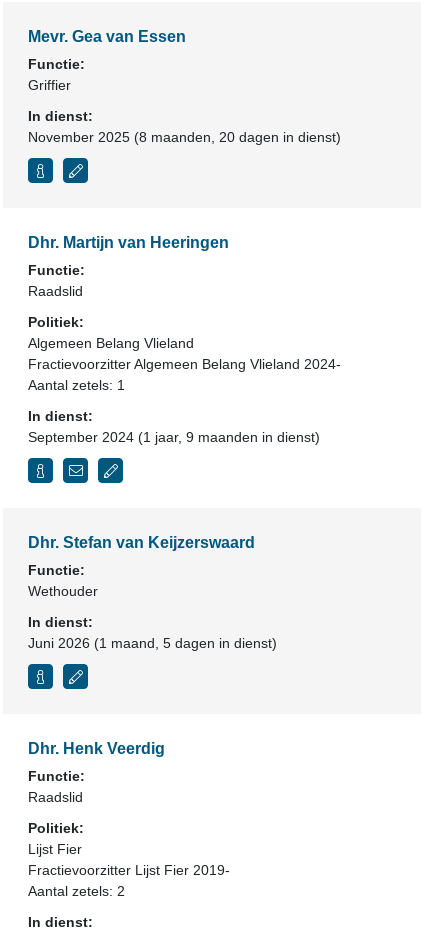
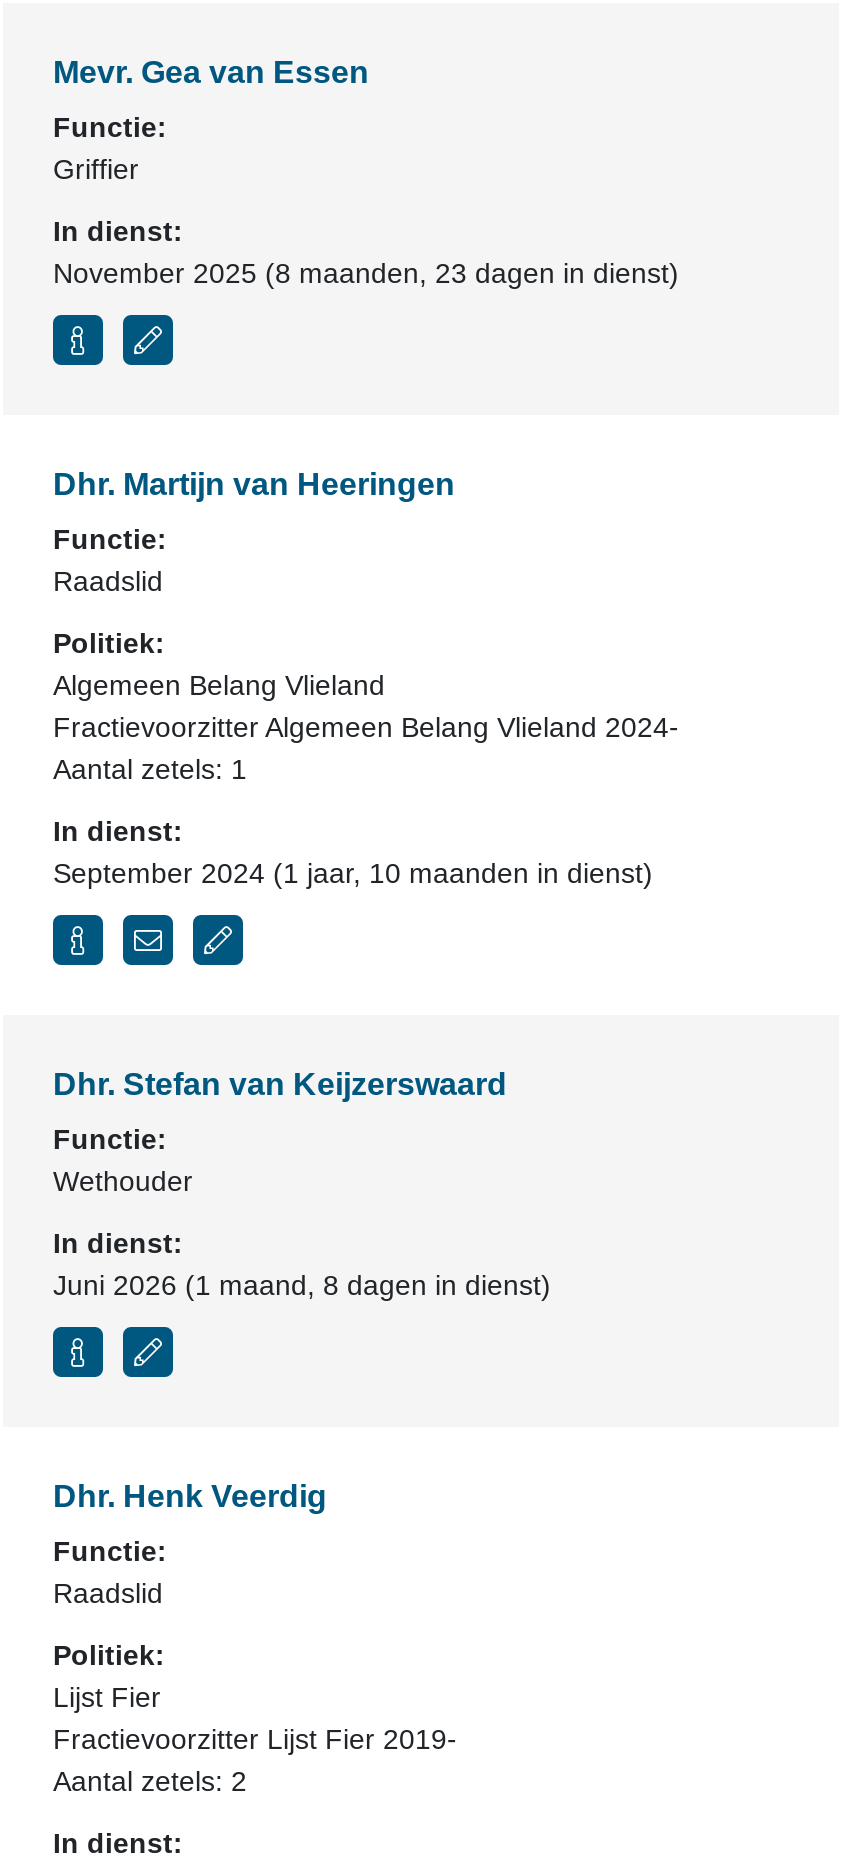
[28,129,341,145] November 2025 (8 maanden, 20 dagen in dienst) -> [53,257,679,289] November 2025 (8 maanden, 23 dagen in dienst)
[28,429,320,445] September 2024 (1 jaar, 9 maanden in dienst) -> [53,857,653,889] September 2024 (1 jaar, 10 maanden in dienst)
[28,635,277,651] Juni 2026 (1 maand, 5 dagen in dienst) -> [53,1269,551,1301] Juni 2026 (1 maand, 8 dagen in dienst)

